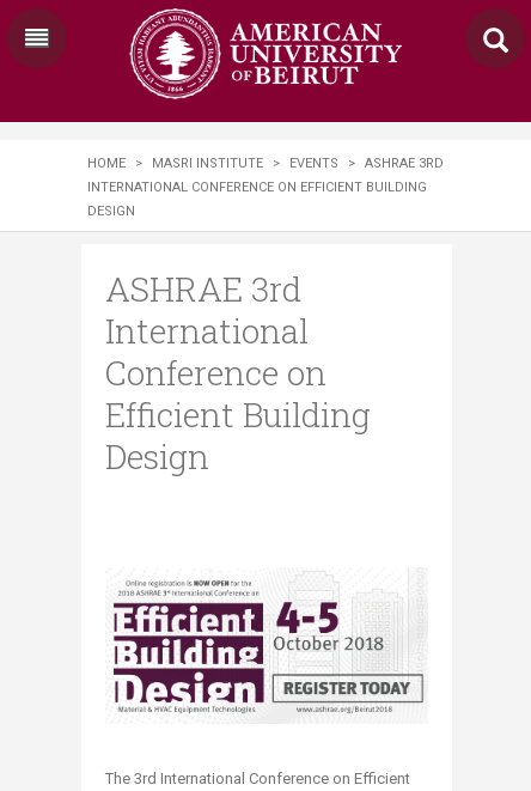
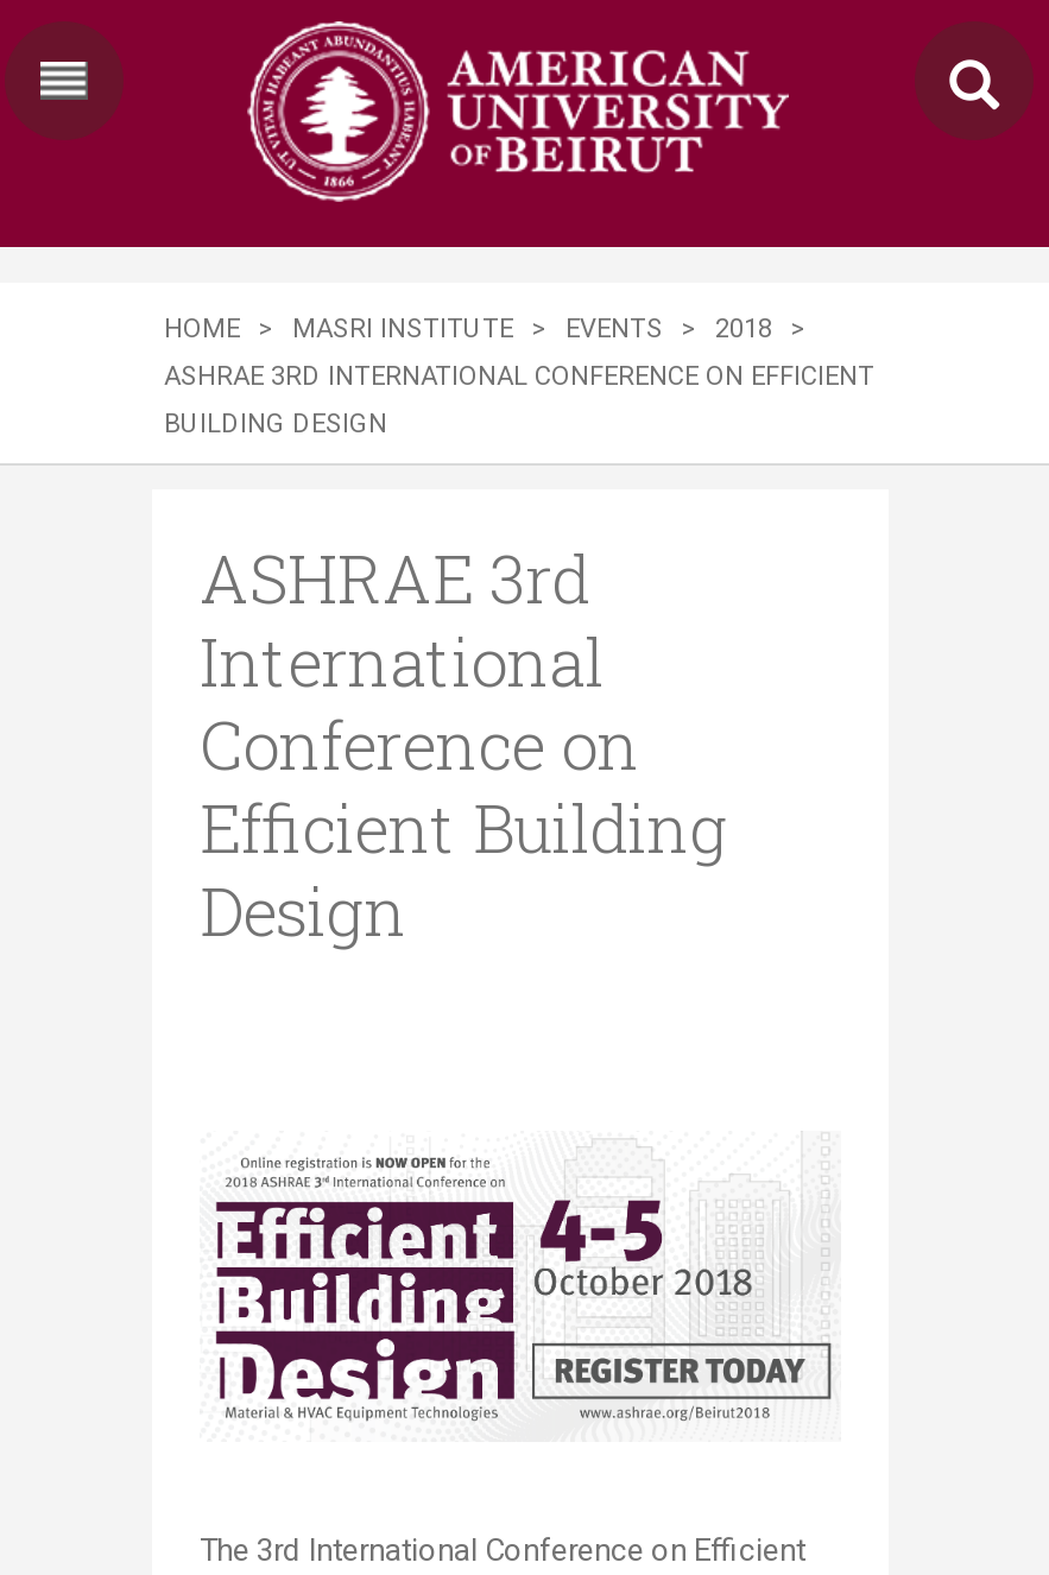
[87,156,444,171] HOME > MASRI INSTITUTE > EVENTS > ASHRAE 3RD -> [164,314,805,344] HOME > MASRI INSTITUTE > EVENTS > 2018 >
[87,180,427,195] INTERNATIONAL CONFERENCE ON EFFICIENT BUILDING -> [164,361,874,392] ASHRAE 3RD INTERNATIONAL CONFERENCE ON EFFICIENT
[87,203,135,219] DESIGN -> [164,409,387,439] BUILDING DESIGN

